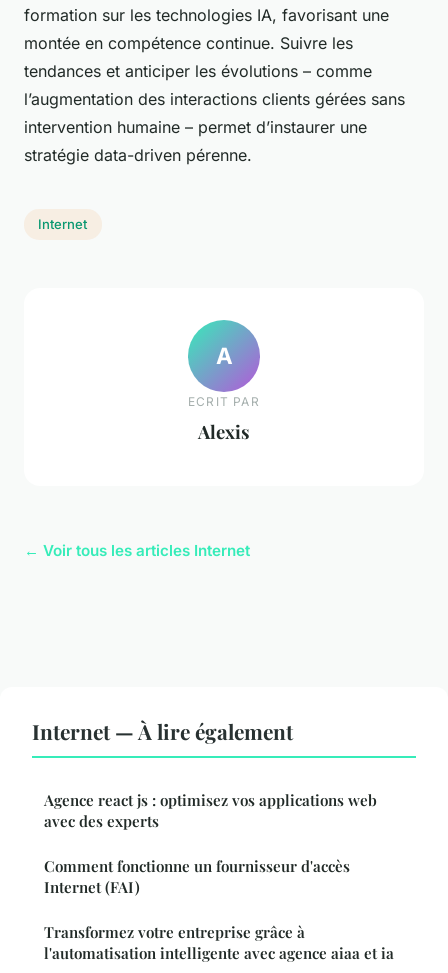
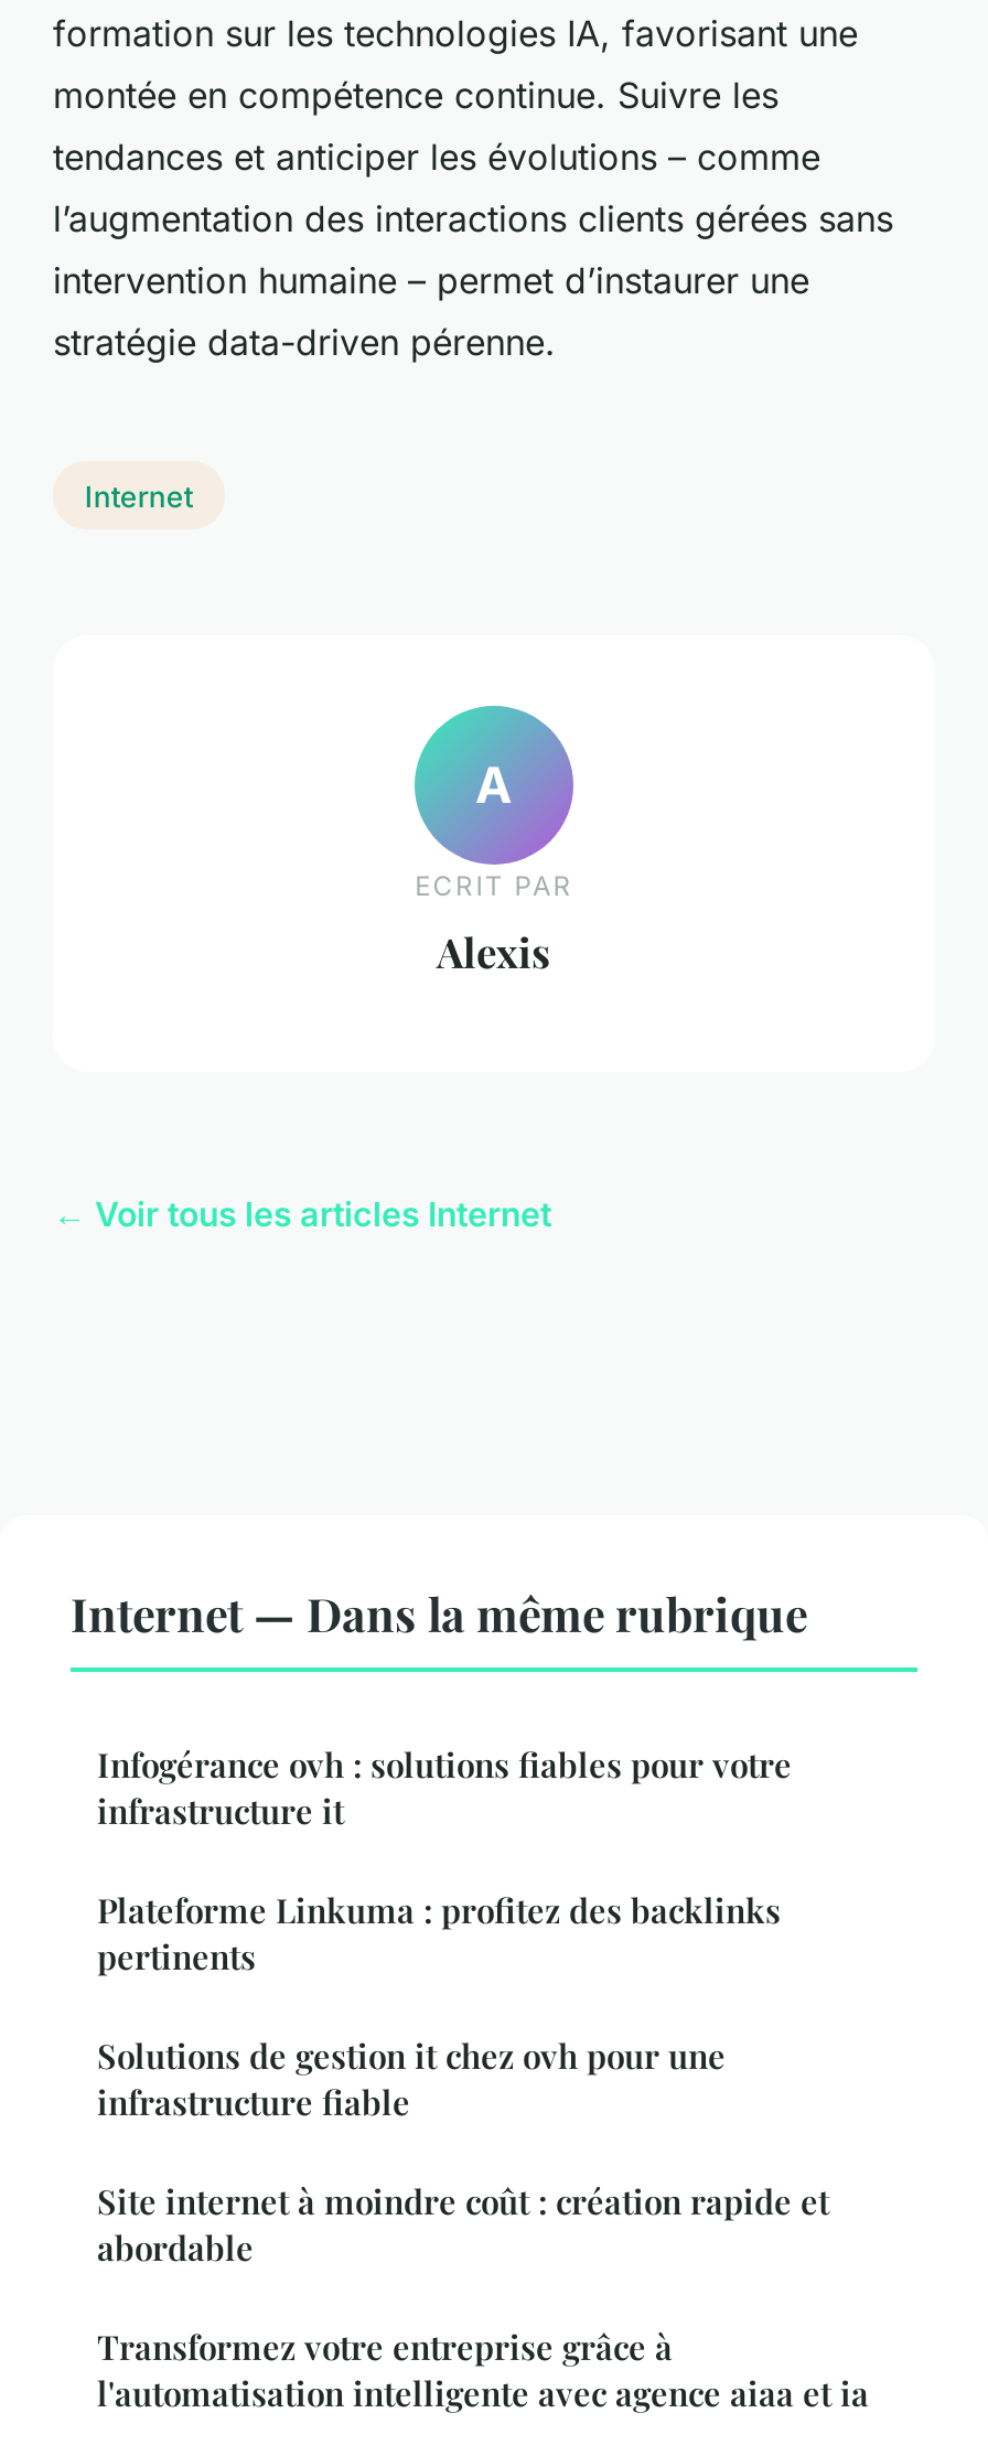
[32,716,377,896] Internet — À lire également | Agence react js : optimisez vos applications web | avec des experts | Comment fonctionne un fournisseur d'accès | Internet (FAI) -> [71,1580,829,2269] Internet — Dans la même rubrique | Infogérance ovh : solutions fiables pour votre | infrastructure it | Plateforme Linkuma : profitez des backlinks | pertinents | Solutions de gestion it chez ovh pour une | infrastructure fiable | Site internet à moindre coût : création rapide et | abordable

